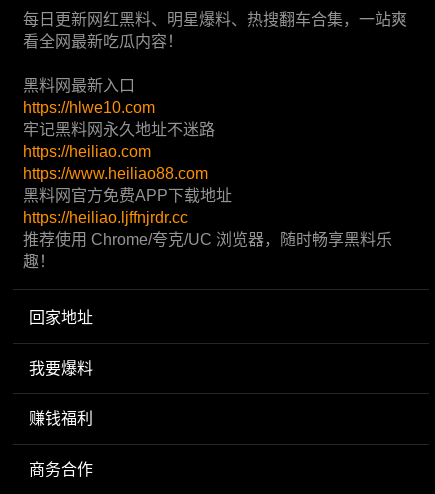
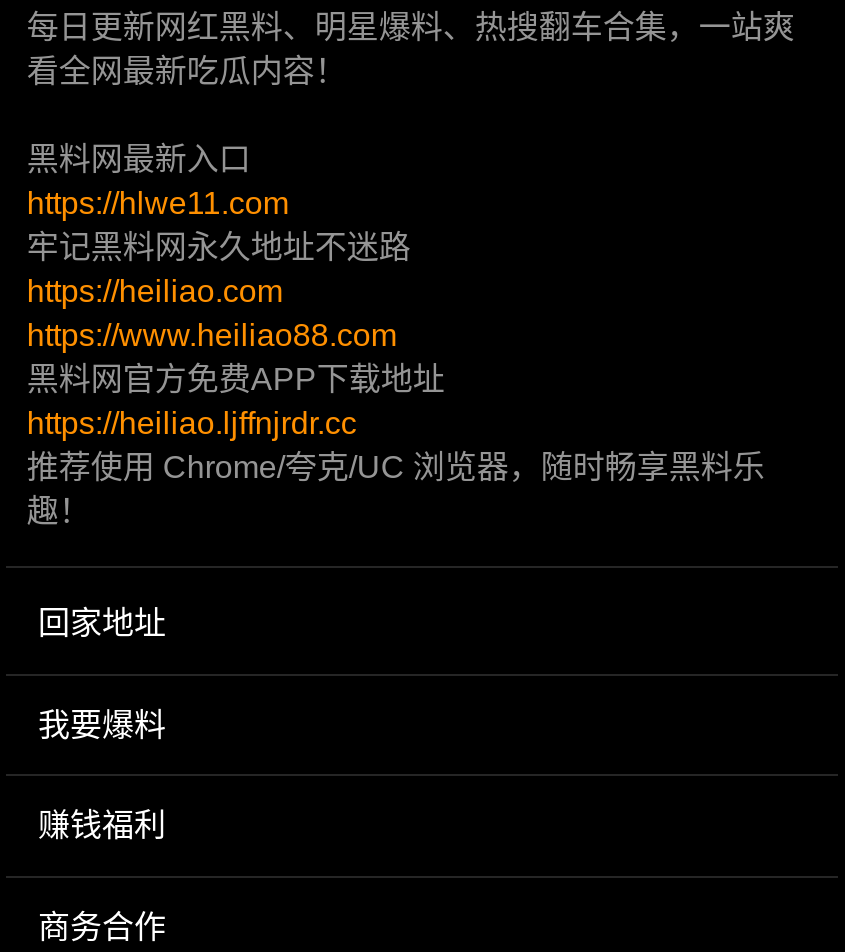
[23,99,155,116] https://hlwe10.com -> [27,186,289,220] https://hlwe11.com

